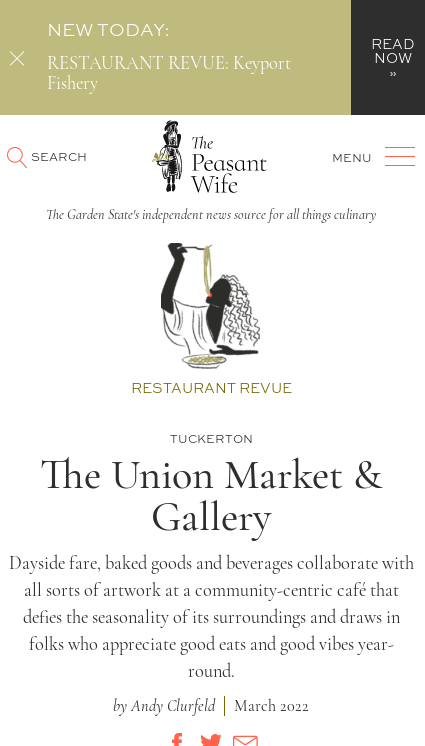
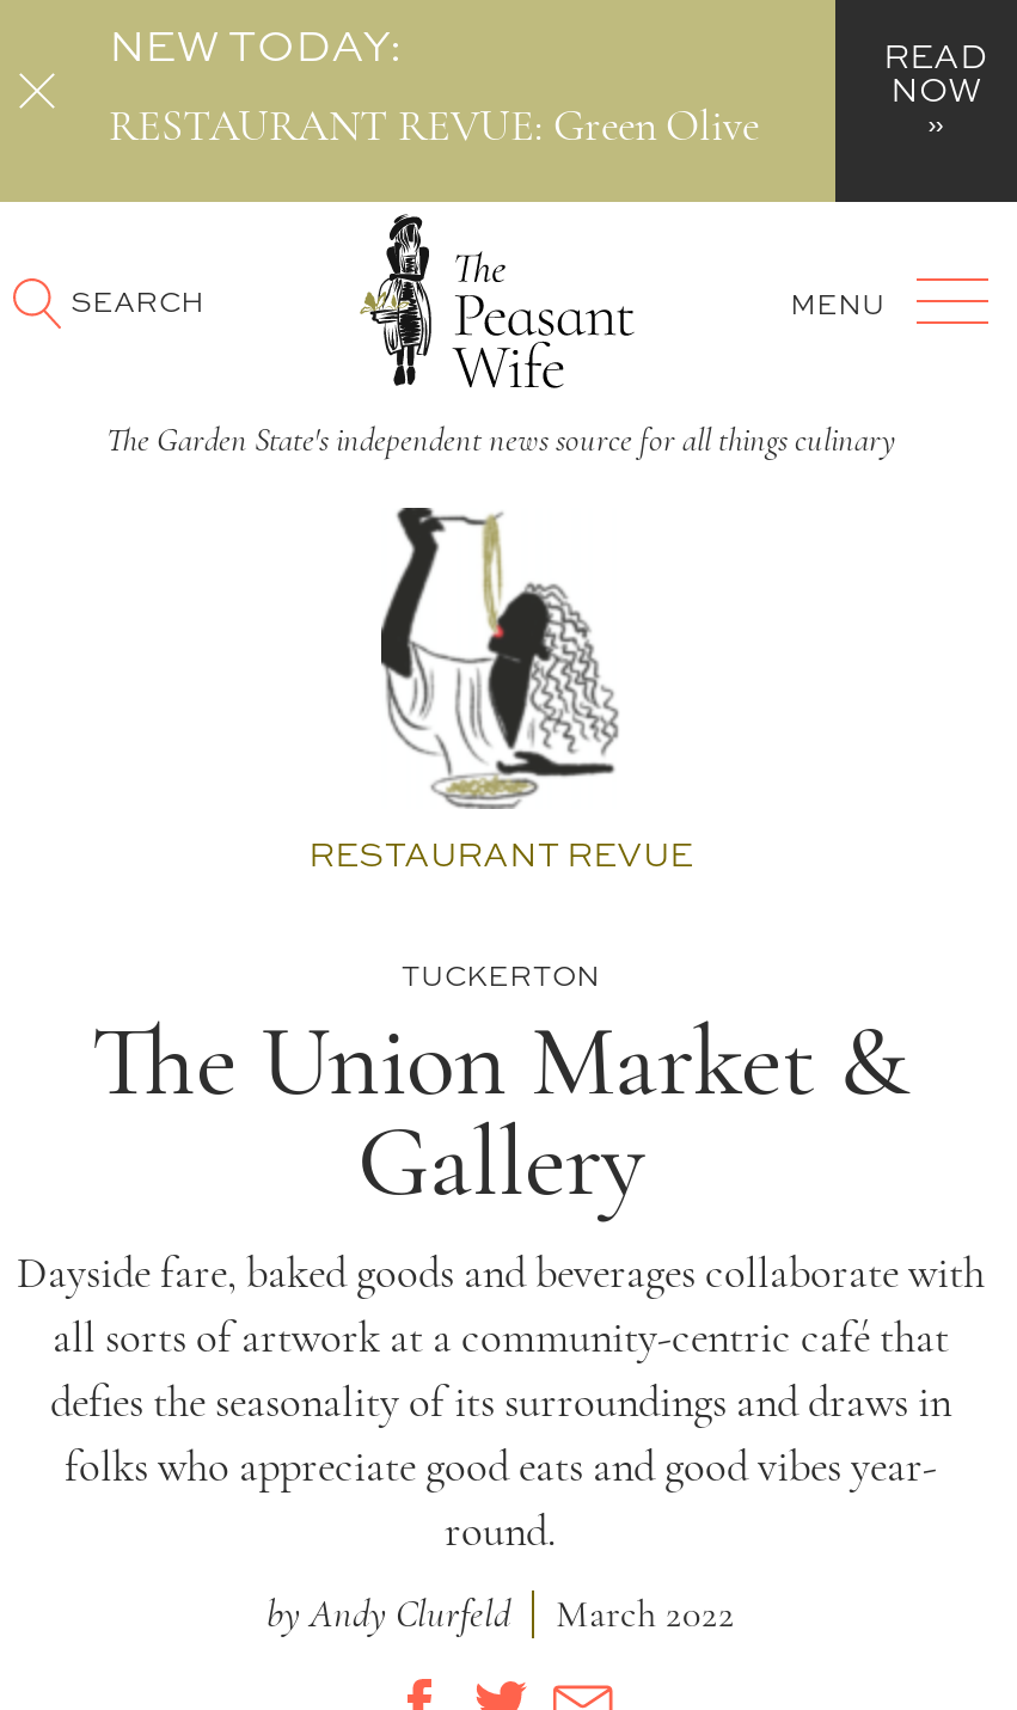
[47,55,291,94] RESTAURANT REVUE: Keyport | Fishery -> [109,106,759,152] RESTAURANT REVUE: Green Olive

